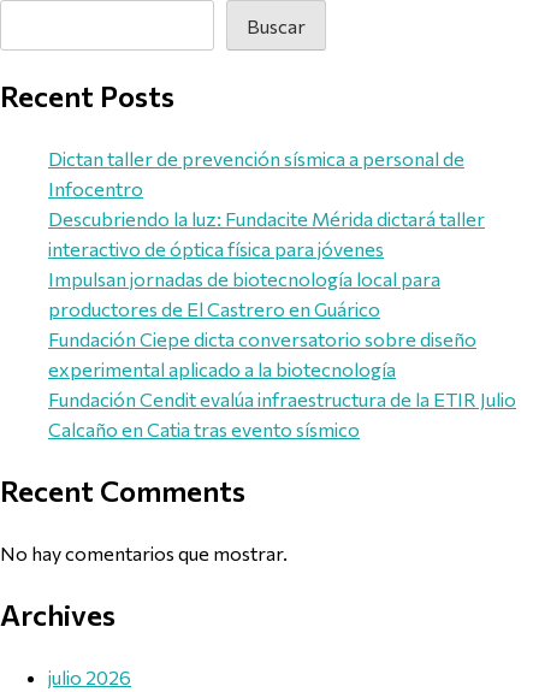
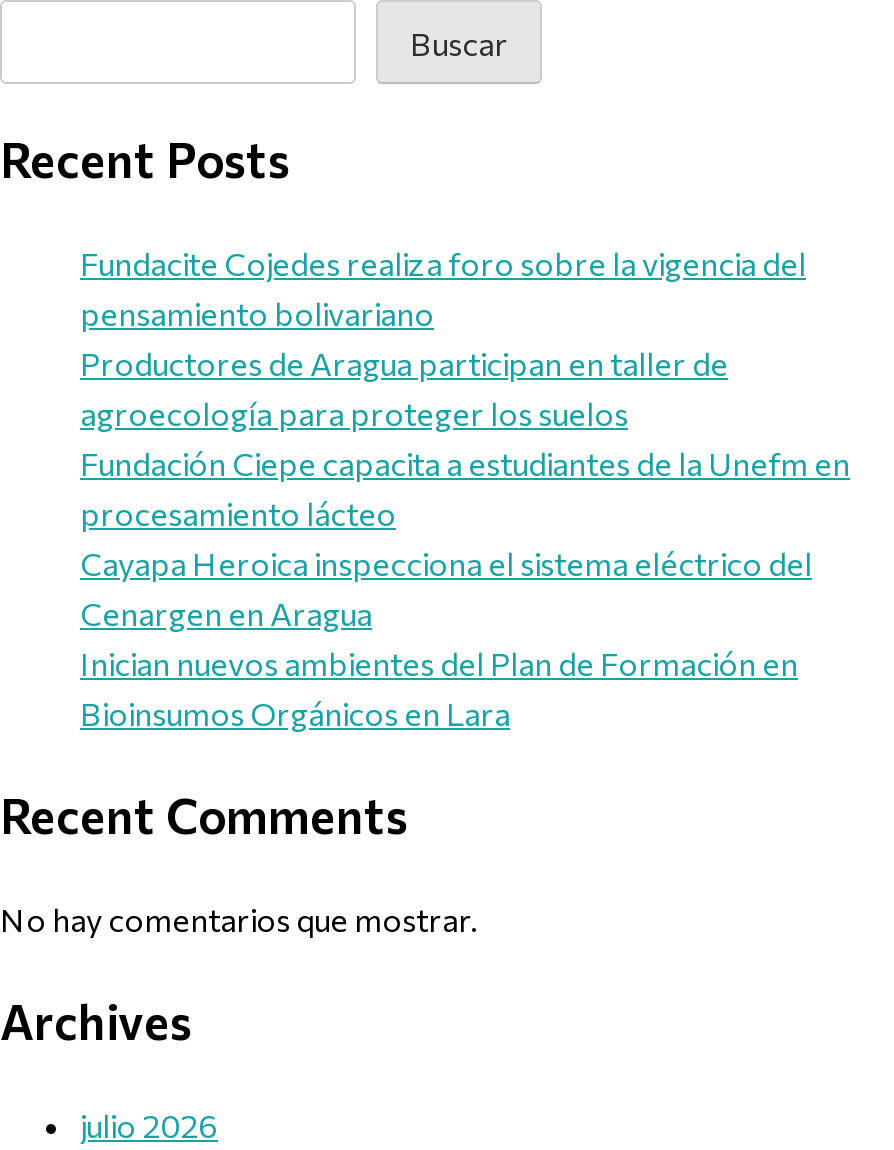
[48,147,516,441] Dictan taller de prevención sísmica a personal de | Infocentro | Descubriendo la luz: Fundacite Mérida dictará taller | interactivo de óptica física para jóvenes | Impulsan jornadas de biotecnología local para | productores de El Castrero en Guárico | Fundación Ciepe dicta conversatorio sobre diseño | experimental aplicado a la biotecnología | Fundación Cendit evalúa infraestructura de la ETIR Julio | Calcaño en Catia tras evento sísmico -> [80,245,850,733] Fundacite Cojedes realiza foro sobre la vigencia del | pensamiento bolivariano | Productores de Aragua participan en taller de | agroecología para proteger los suelos | Fundación Ciepe capacita a estudiantes de la Unefm en | procesamiento lácteo | Cayapa Heroica inspecciona el sistema eléctrico del | Cenargen en Aragua | Inician nuevos ambientes del Plan de Formación en | Bioinsumos Orgánicos en Lara

